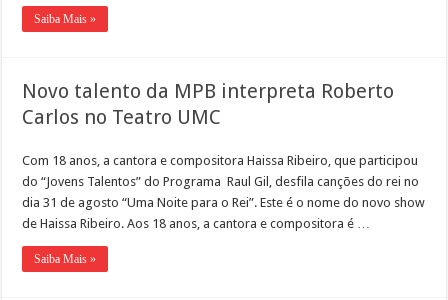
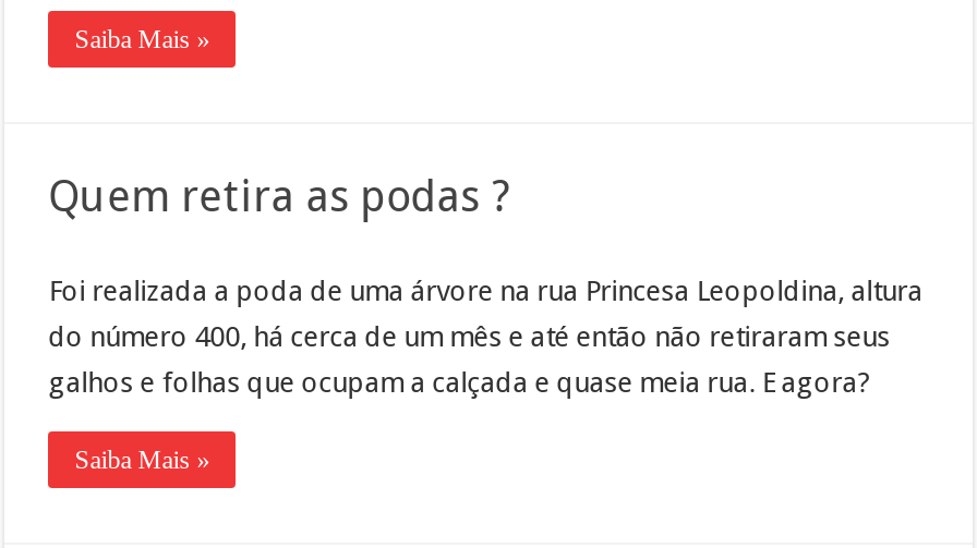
[22,79,394,129] Novo talento da MPB interpreta Roberto | Carlos no Teatro UMC -> [48,170,511,222] Quem retira as podas ?
[22,153,425,231] Com 18 anos, a cantora e compositora Haissa Ribeiro, que participou | do “Jovens Talentos” do Programa Raul Gil, desfila canções do rei no | dia 31 de agosto “Uma Noite para o Rei”. Este é o nome do novo show | de Haissa Ribeiro. Aos 18 anos, a cantora e compositora é … -> [48,275,923,399] Foi realizada a poda de uma árvore na rua Princesa Leopoldina, altura | do número 400, há cerca de um mês e até então não retiraram seus | galhos e folhas que ocupam a calçada e quase meia rua. E agora?

